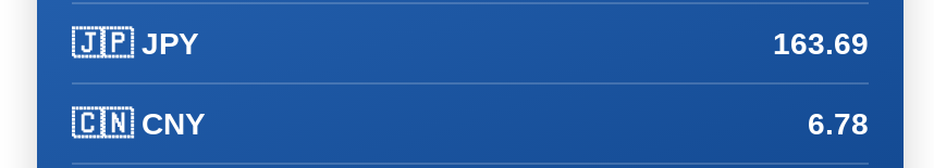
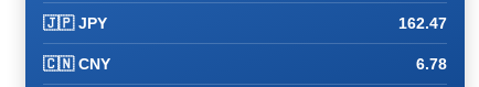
[773,26,869,61] 163.69 -> [398,14,447,32] 162.47

